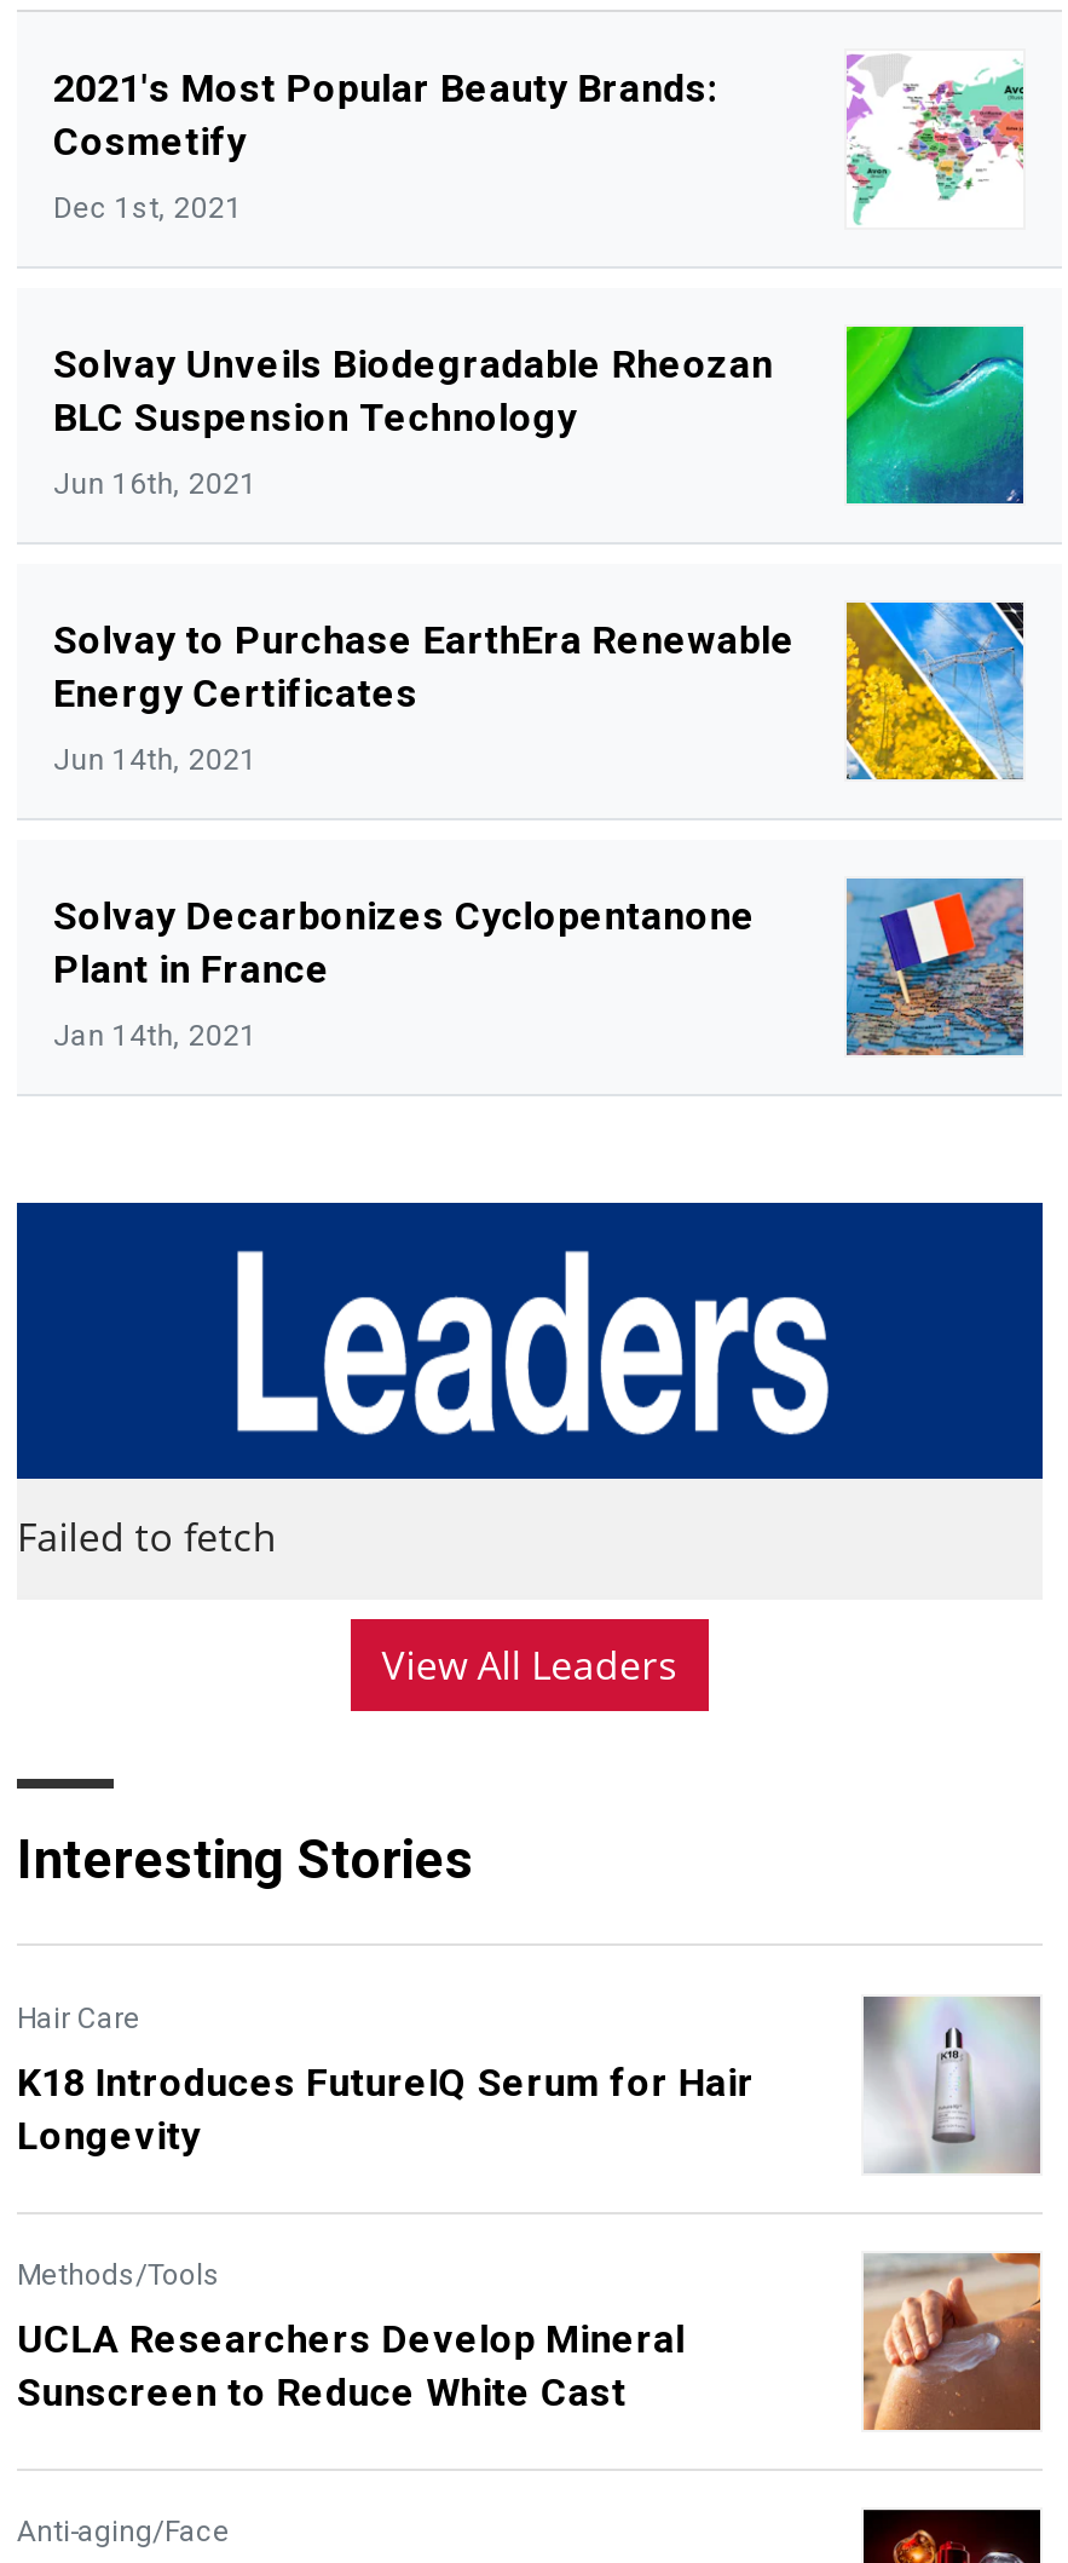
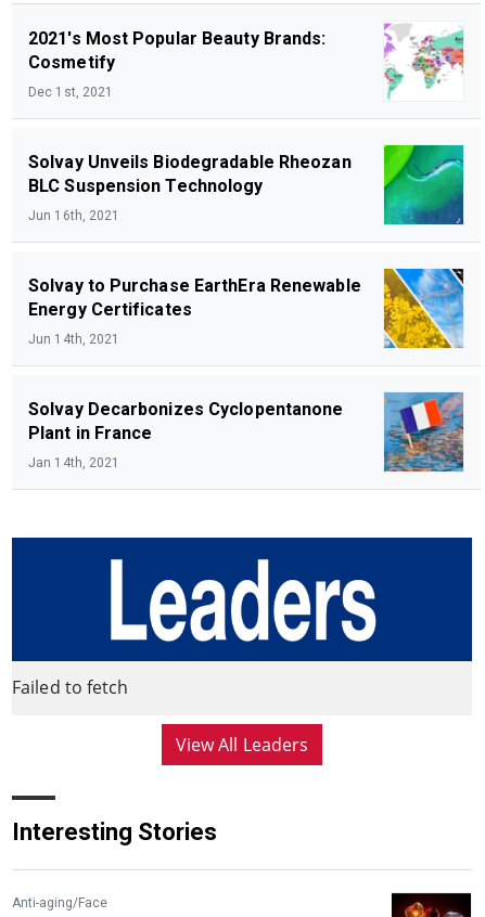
[17,2002,754,2416] Hair Care | K18 Introduces FutureIQ Serum for Hair | Longevity | Methods/Tools | UCLA Researchers Develop Mineral | Sunscreen to Reduce White Cast -> none
[861,1997,1040,2176] [image] -> none
[861,2251,1043,2432] [image] -> none

